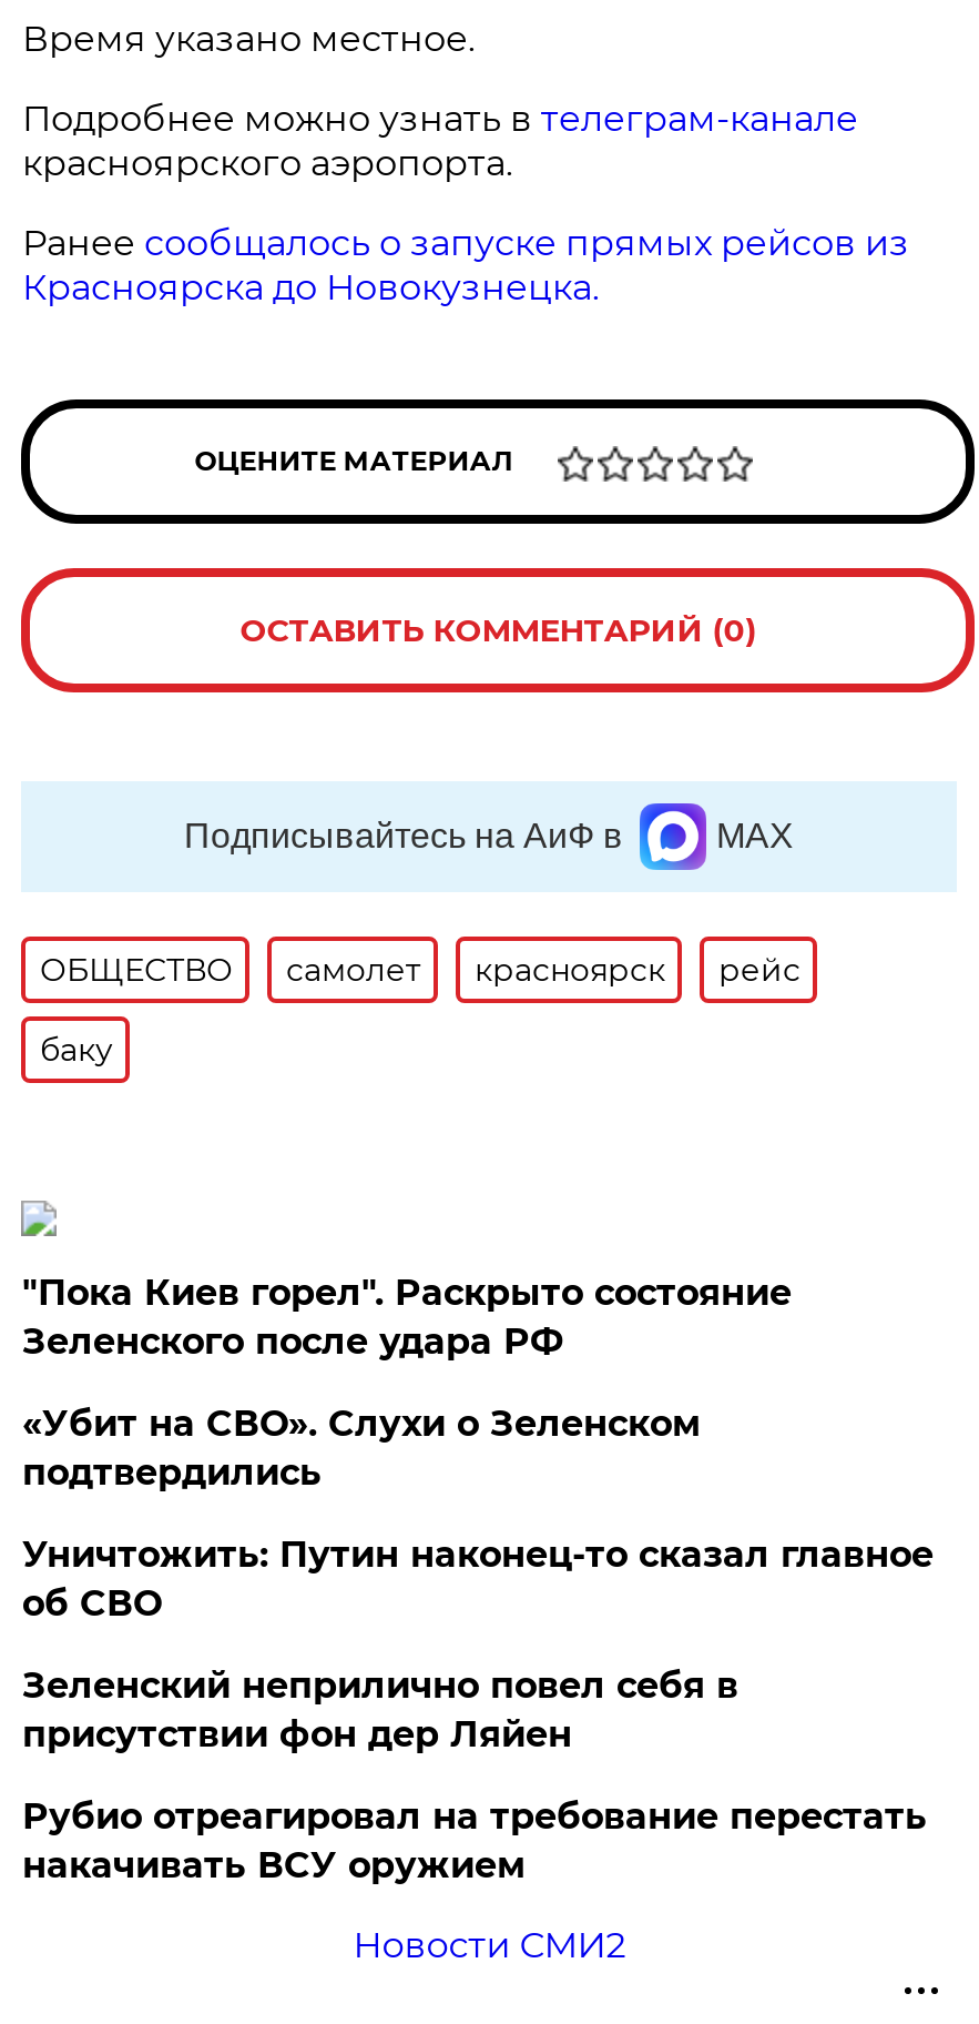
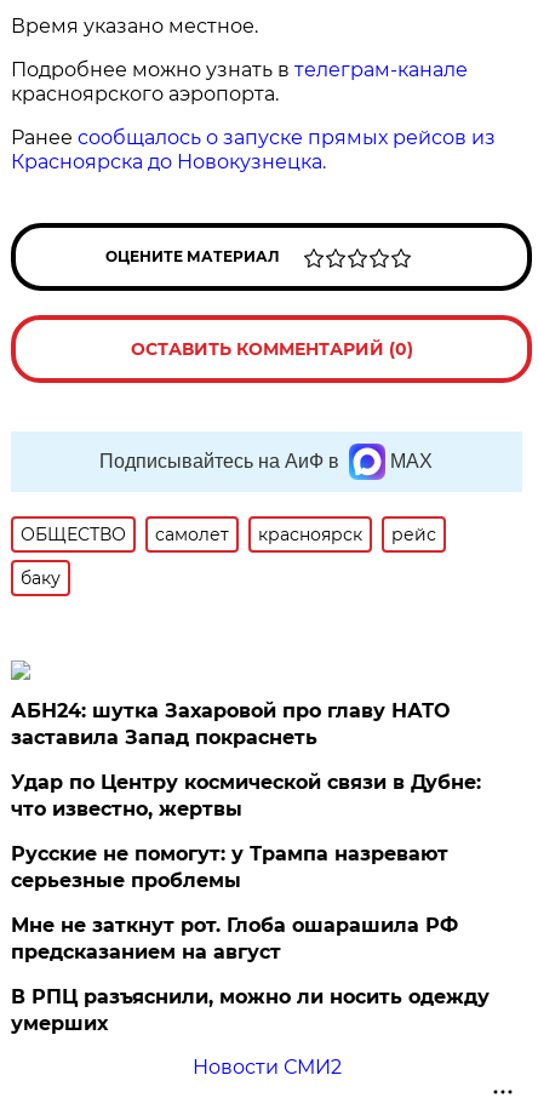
[22,1272,791,1363] "Пока Киев горел". Раскрыто состояние | Зеленского после удара РФ -> [11,699,450,749] АБН24: шутка Захаровой про главу НАТО | заставила Запад покраснеть
[22,1403,700,1494] «Убит на СВО». Слухи о Зеленском | подтвердились -> [11,771,482,820] Удар по Центру космической связи в Дубне: | что известно, жертвы
[22,1534,933,1625] Уничтожить: Путин наконец-то сказал главное | об СВО -> [11,842,449,892] Русские не помогут: у Трампа назревают | серьезные проблемы
[22,1664,738,1755] Зеленский неприлично повел cебя в | присутствии фон дер Ляйен -> [11,914,459,963] Мне не заткнут рот. Глоба ошарашила РФ | предсказанием на август
[22,1795,927,1886] Рубио отреагировал на требование перестать | накачивать ВСУ оружием -> [11,985,490,1035] В РПЦ разъяснили, можно ли носить одежду | умерших

